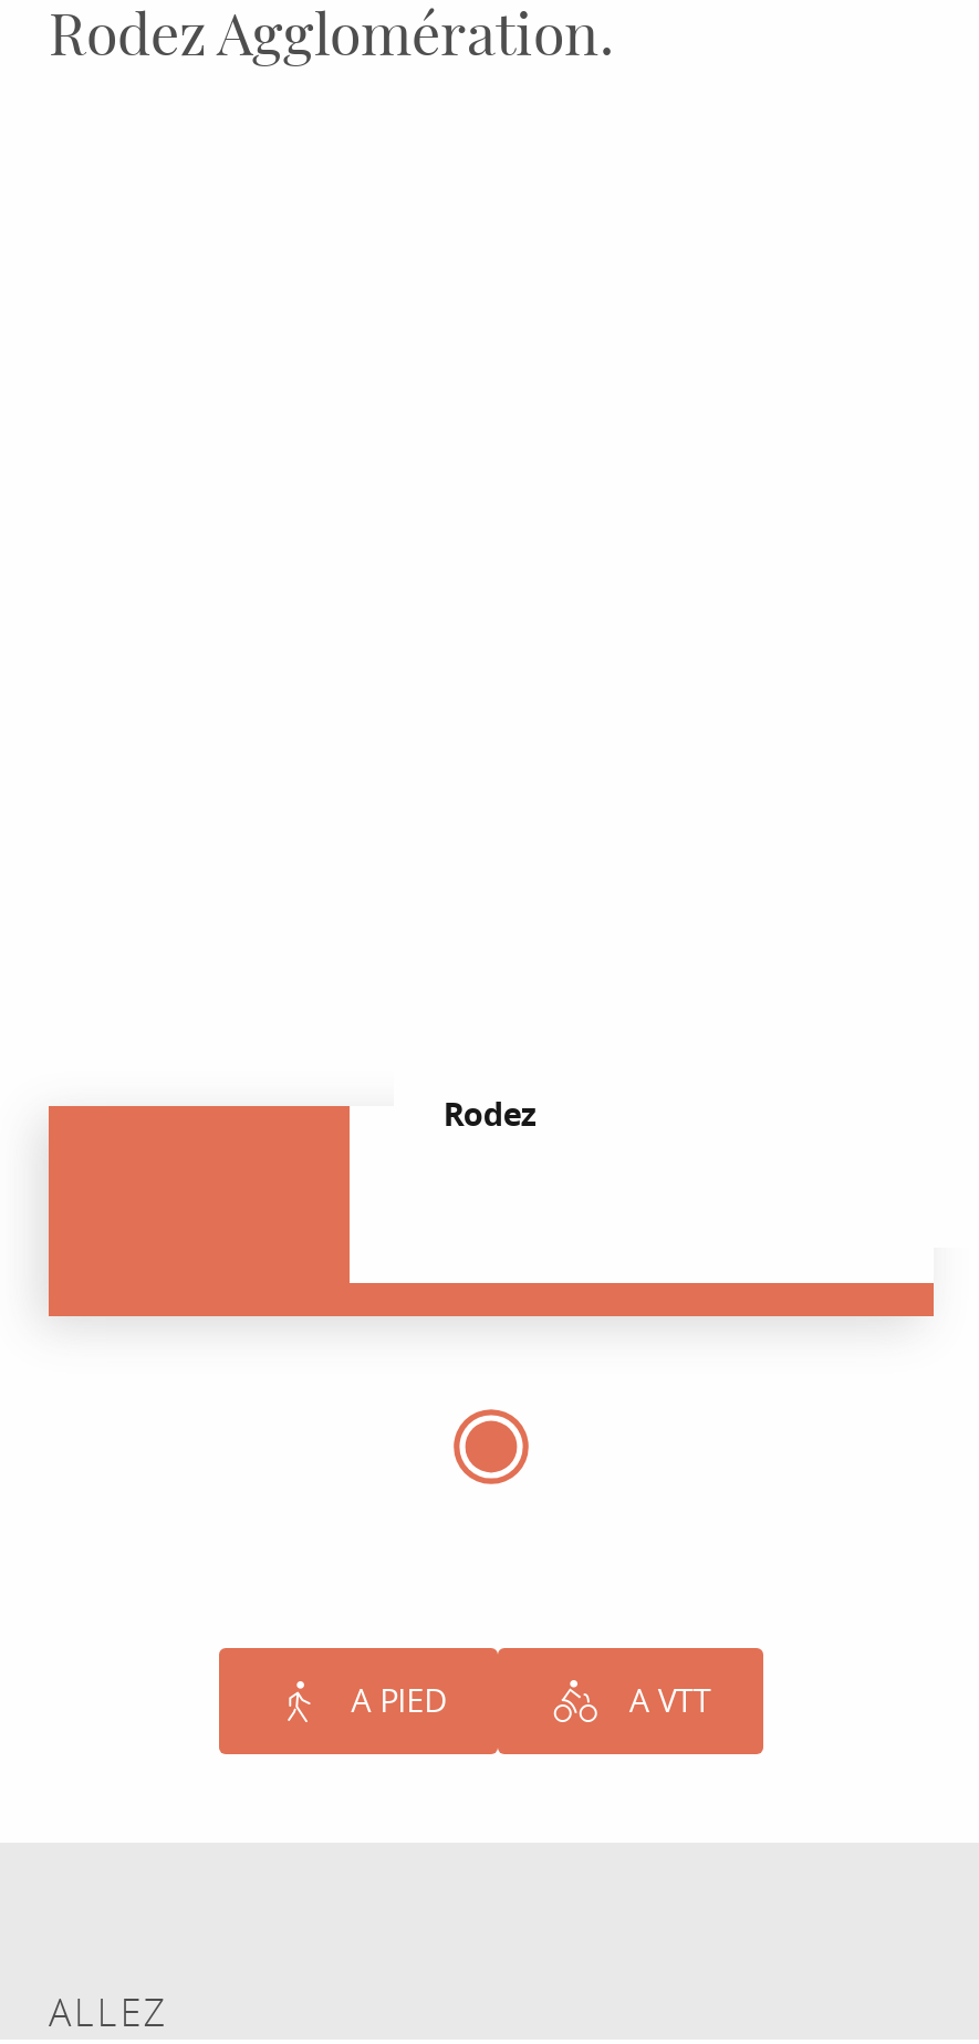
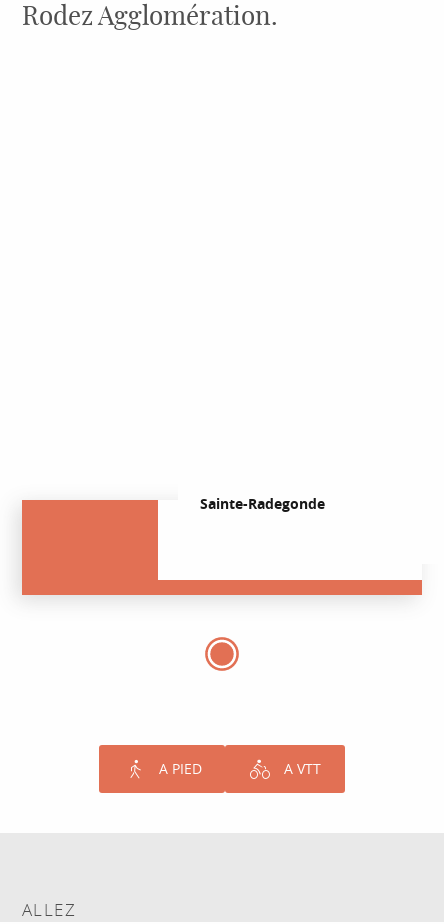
[443,1093,536,1138] Rodez -> [200,494,325,514] Sainte-Radegonde

